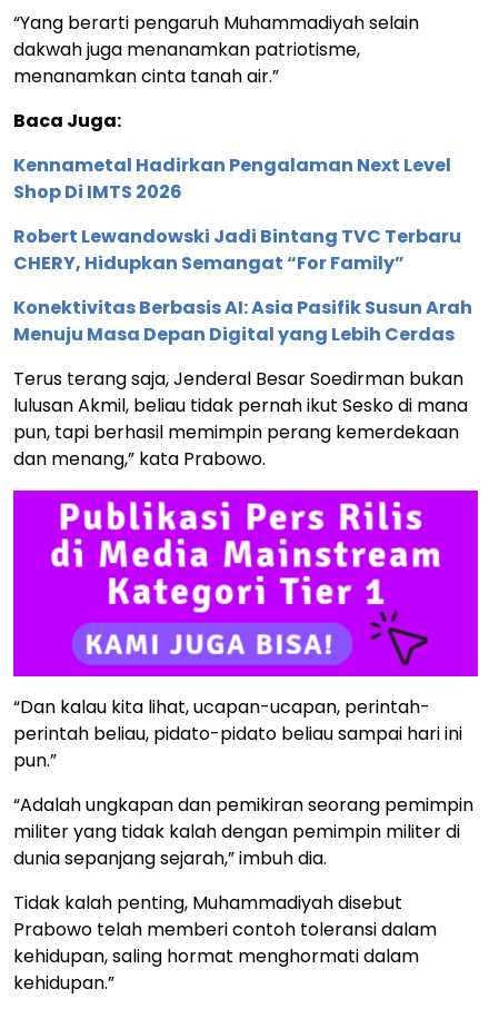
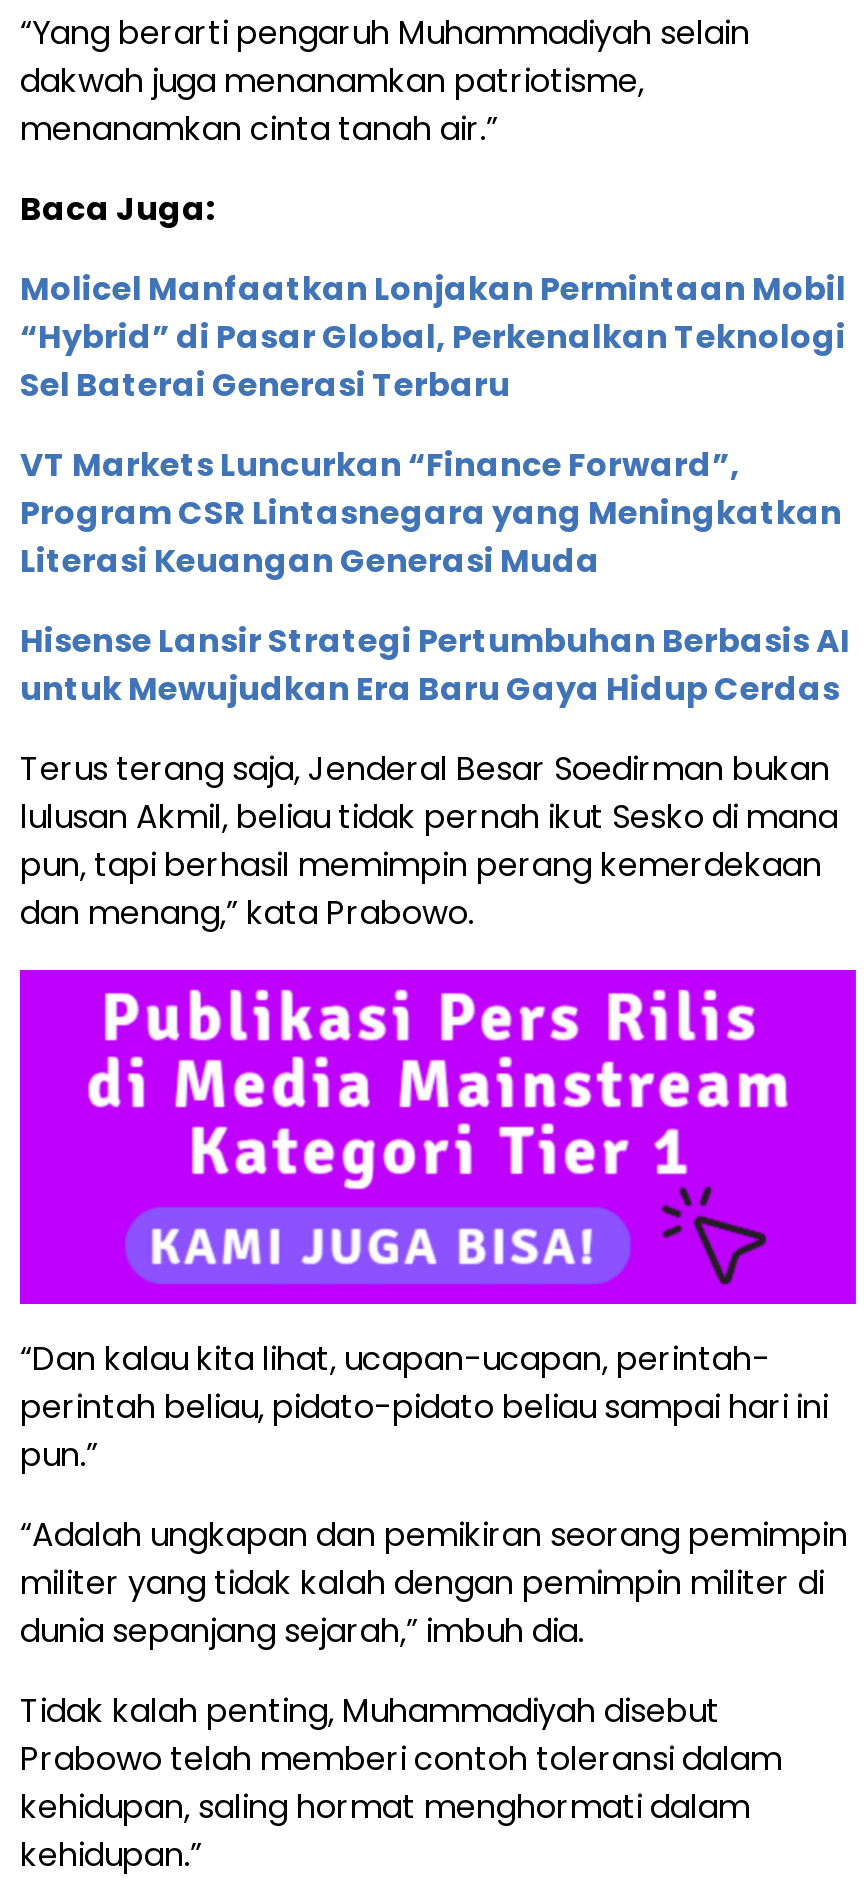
[13,152,451,205] Kennametal Hadirkan Pengalaman Next Level | Shop Di IMTS 2026 -> [20,266,846,408] Molicel Manfaatkan Lonjakan Permintaan Mobil | “Hybrid” di Pasar Global, Perkenalkan Teknologi | Sel Baterai Generasi Terbaru
[13,223,461,276] Robert Lewandowski Jadi Bintang TVC Terbaru | CHERY, Hidupkan Semangat “For Family” -> [20,442,842,584] VT Markets Luncurkan “Finance Forward”, | Program CSR Lintasnegara yang Meningkatkan | Literasi Keuangan Generasi Muda
[13,295,472,347] Konektivitas Berbasis AI: Asia Pasifik Susun Arah | Menuju Masa Depan Digital yang Lebih Cerdas -> [20,618,850,712] Hisense Lansir Strategi Pertumbuhan Berbasis AI | untuk Mewujudkan Era Baru Gaya Hidup Cerdas

